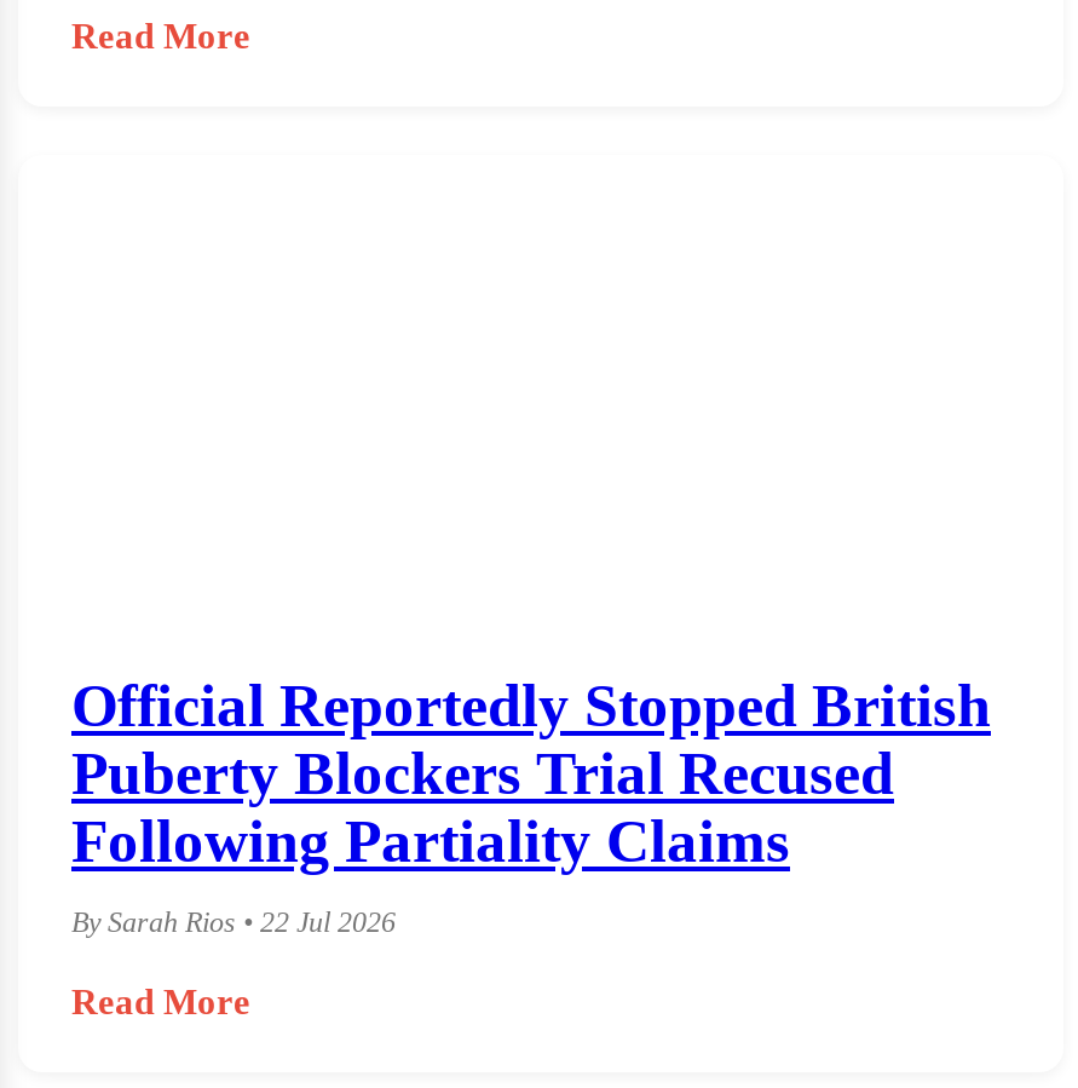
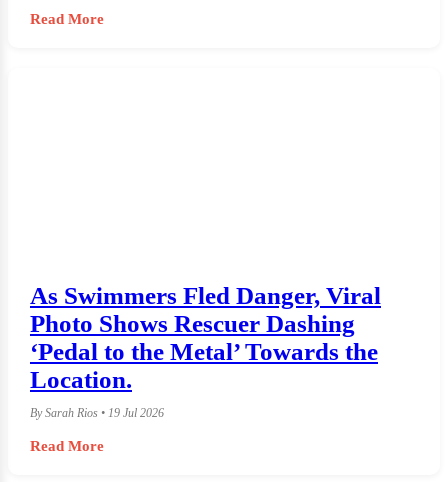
[71,674,991,875] Official Reportedly Stopped British | Puberty Blockers Trial Recused | Following Partiality Claims -> [30,282,381,393] As Swimmers Fled Danger, Viral | Photo Shows Rescuer Dashing | ‘Pedal to the Metal’ Towards the | Location.
[71,906,396,940] By Sarah Rios • 22 Jul 2026 -> [30,406,164,420] By Sarah Rios • 19 Jul 2026

